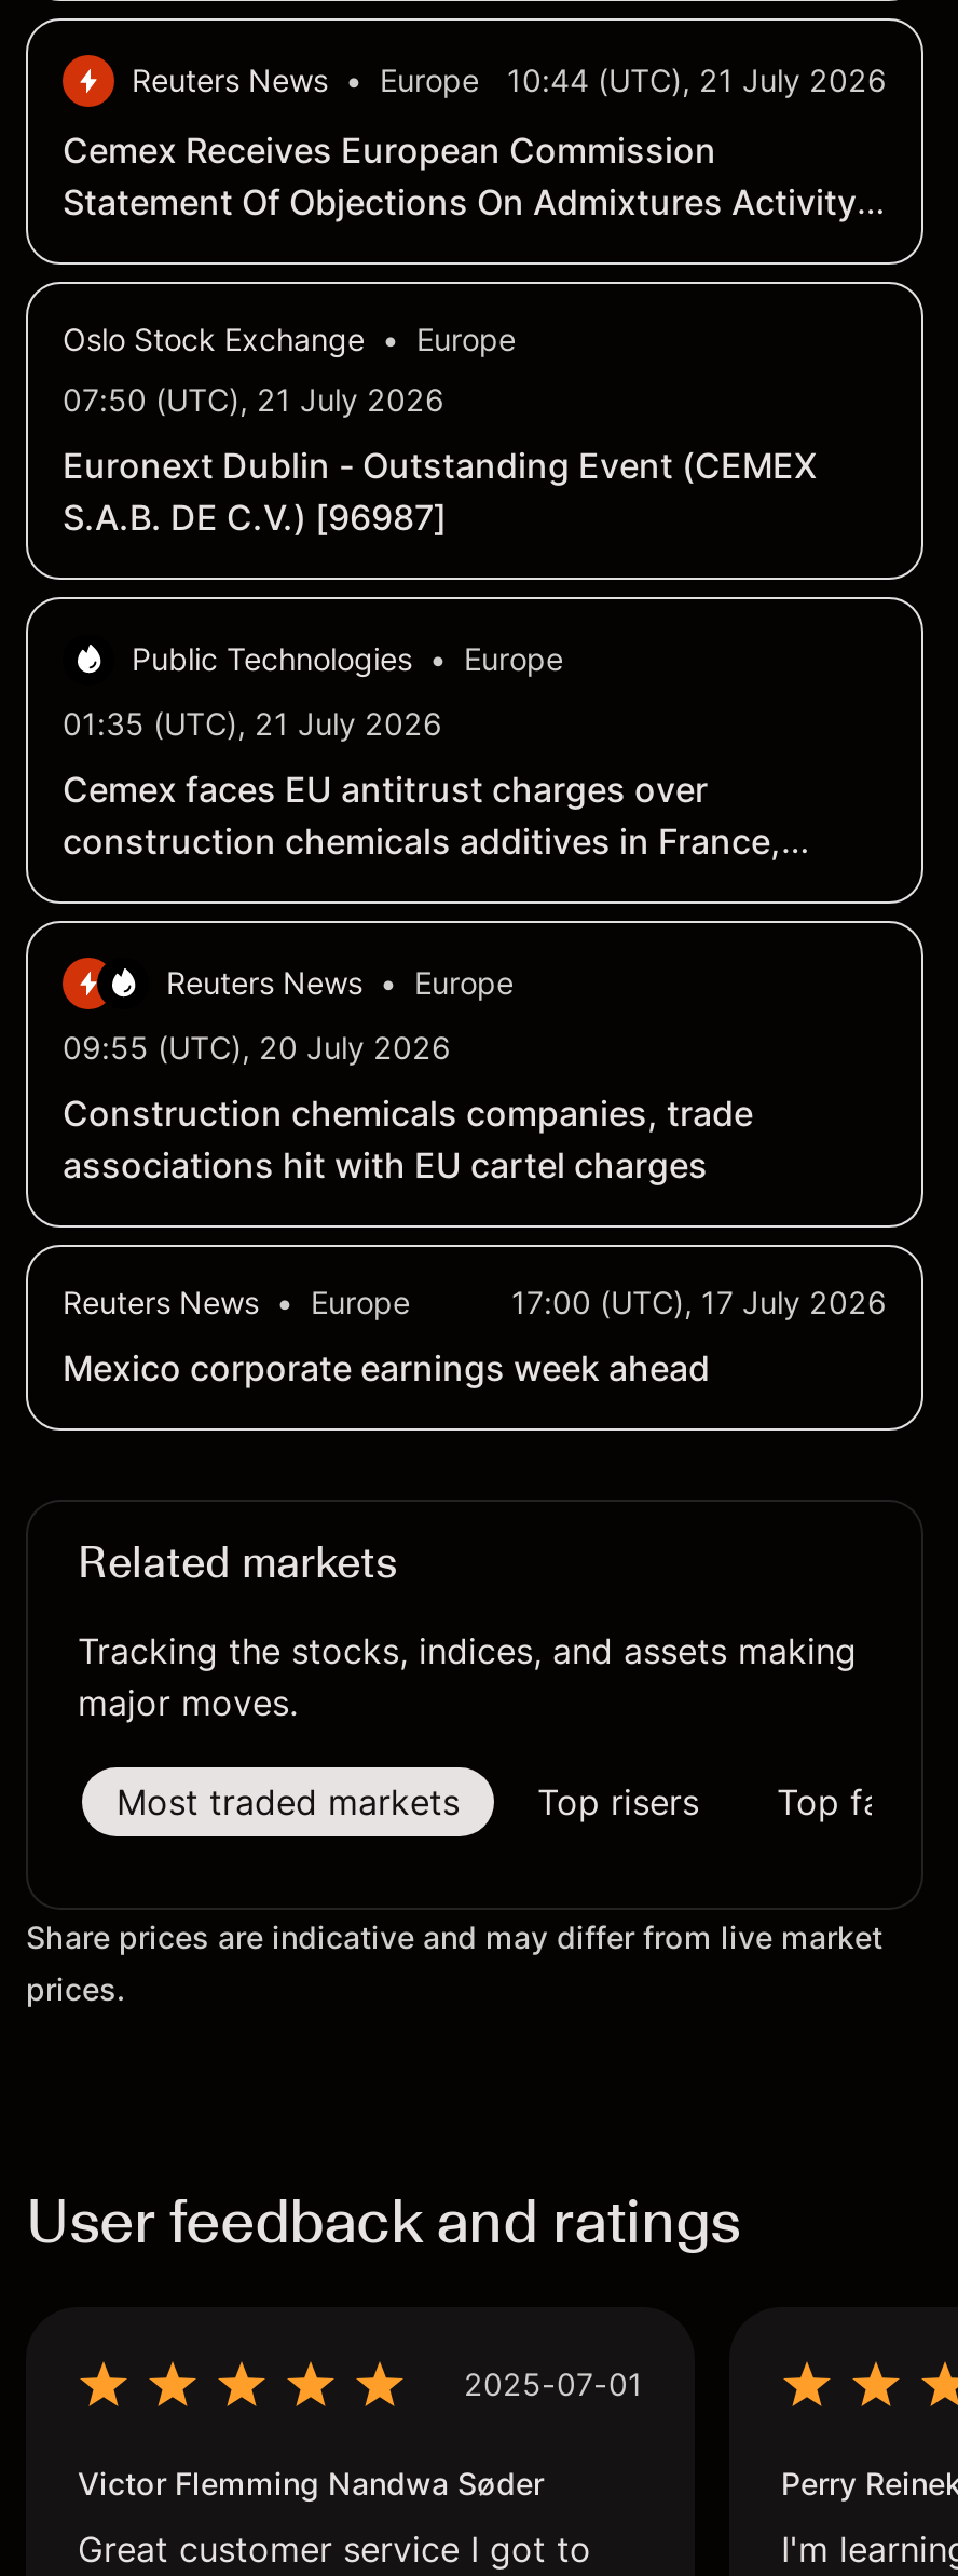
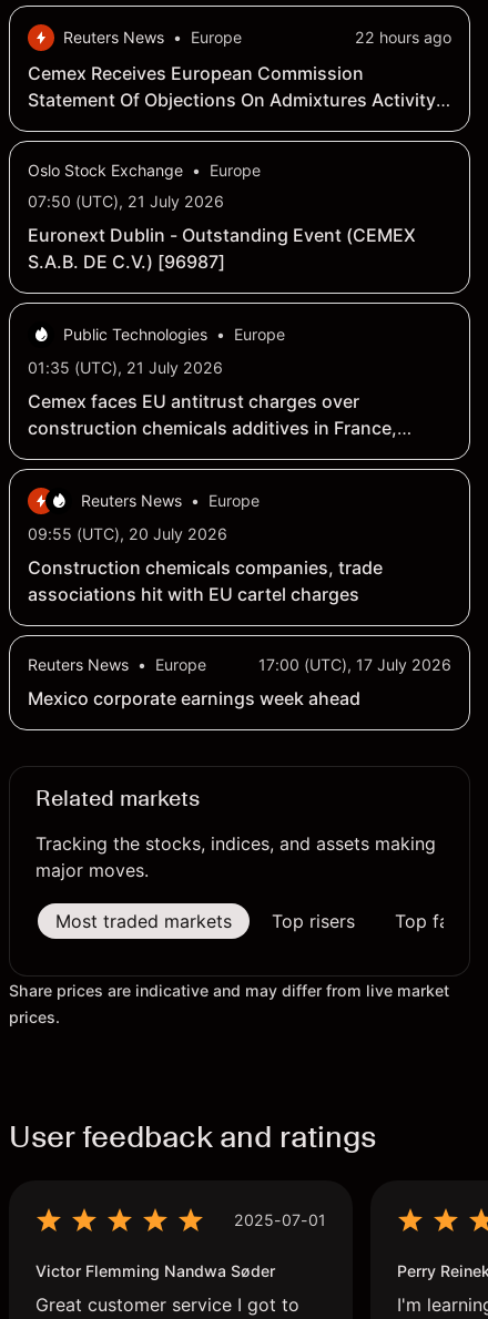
[507,61,887,98] 10:44 (UTC), 21 July 2026 -> [355,28,451,47] 22 hours ago

